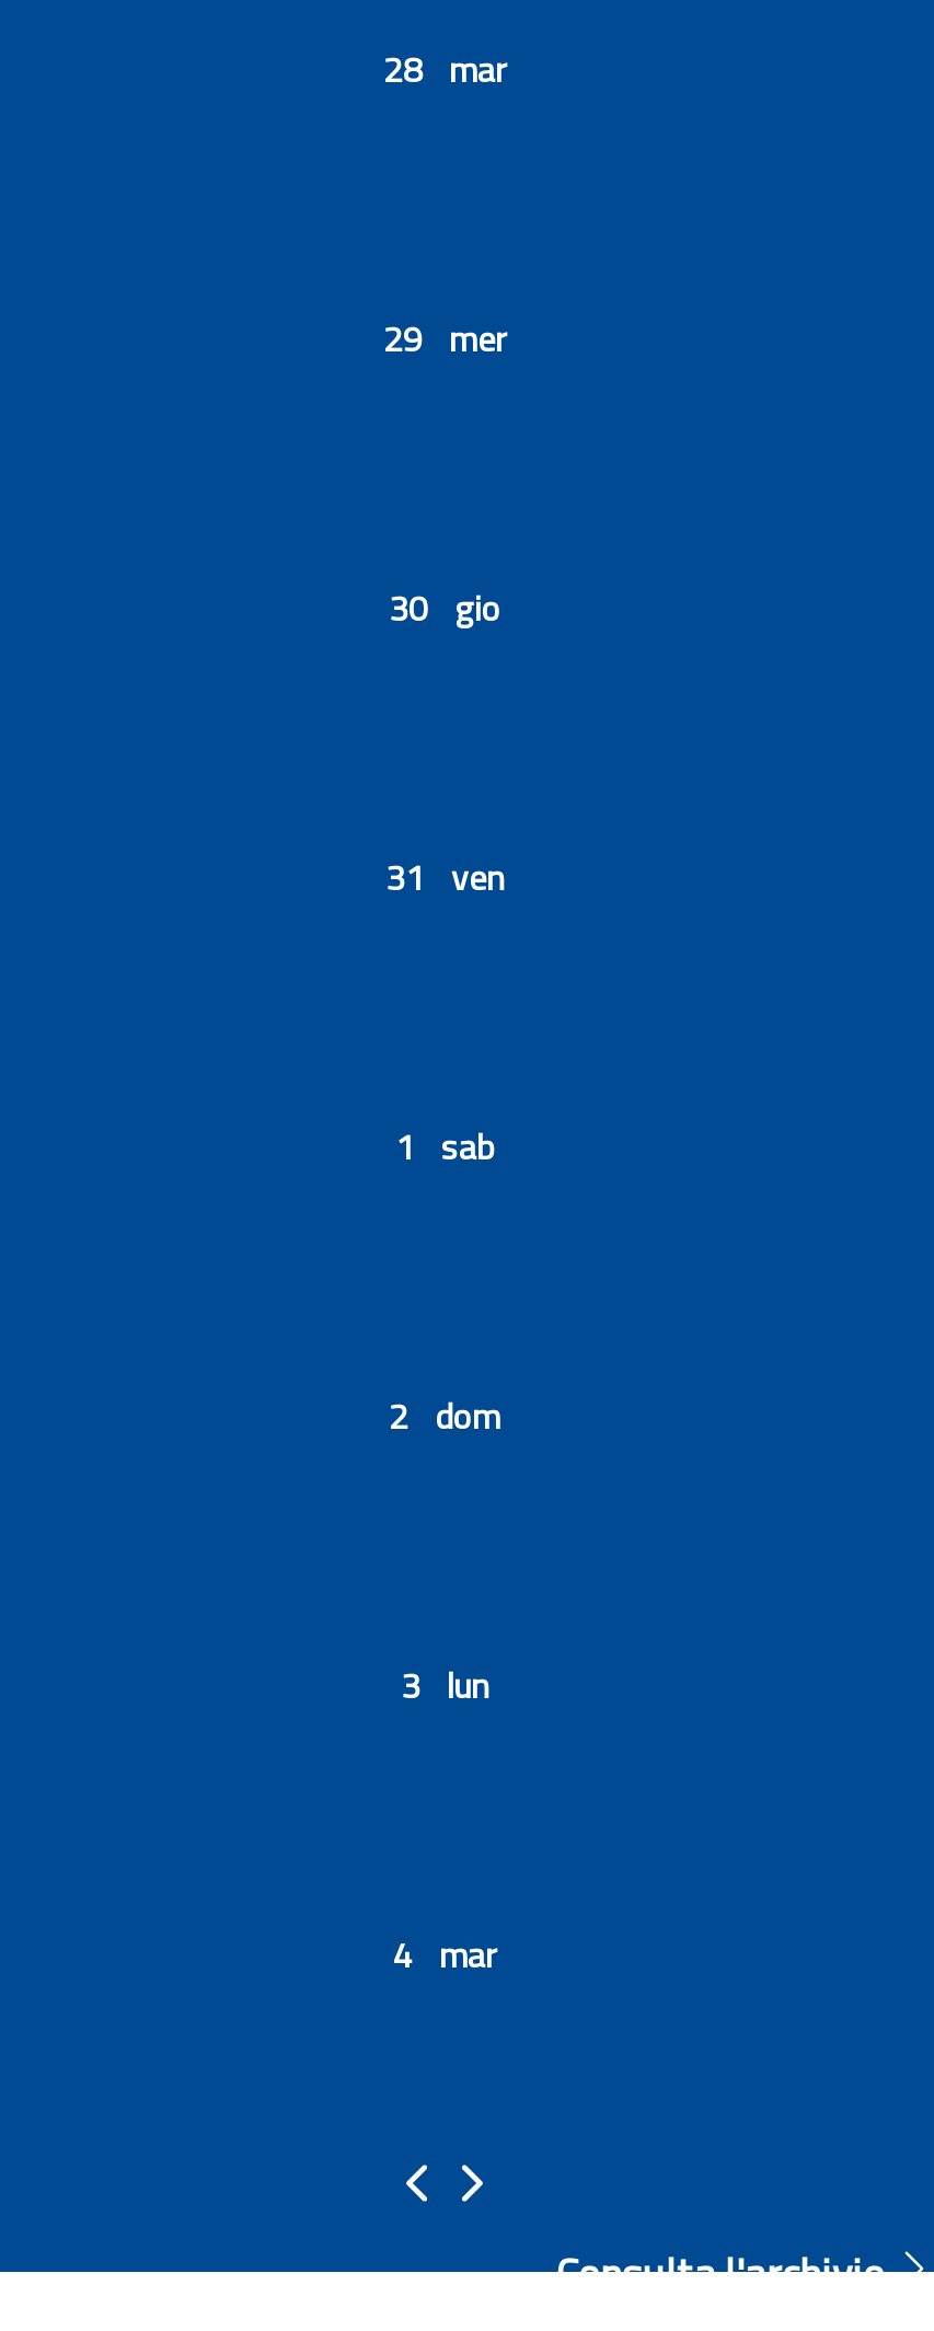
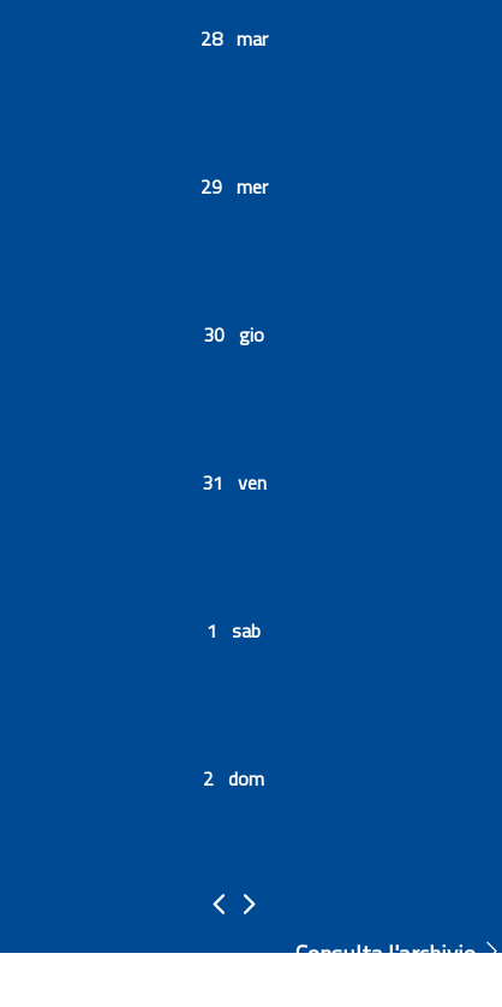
[401,1659,488,1712] 3 lun -> none
[393,1928,496,1981] 4 mar -> none

